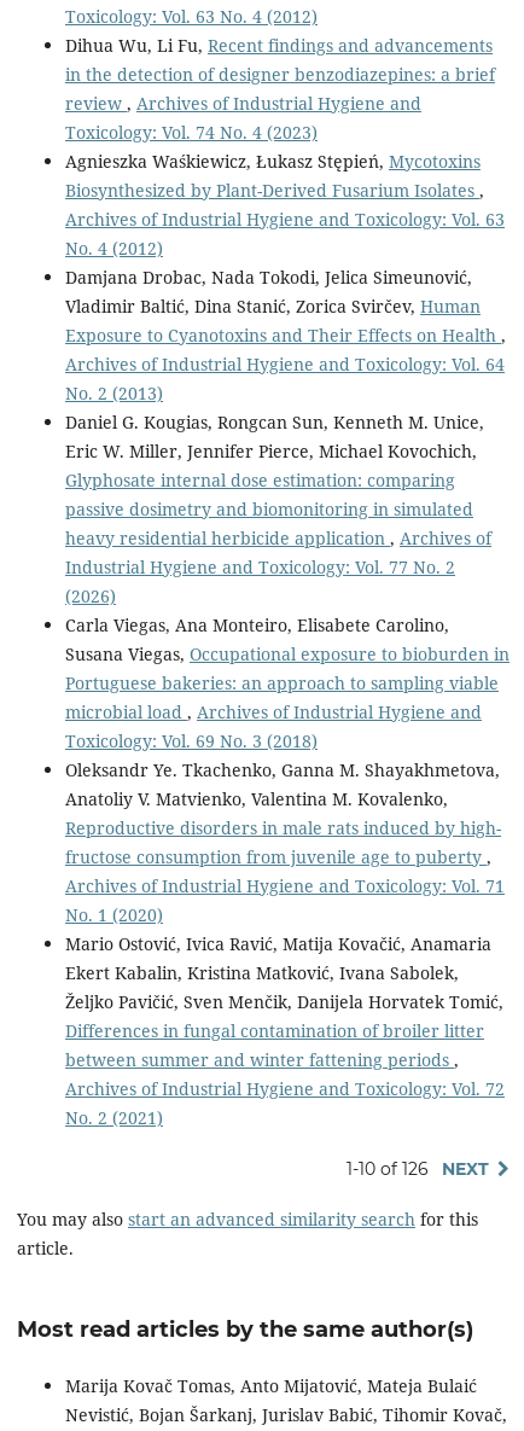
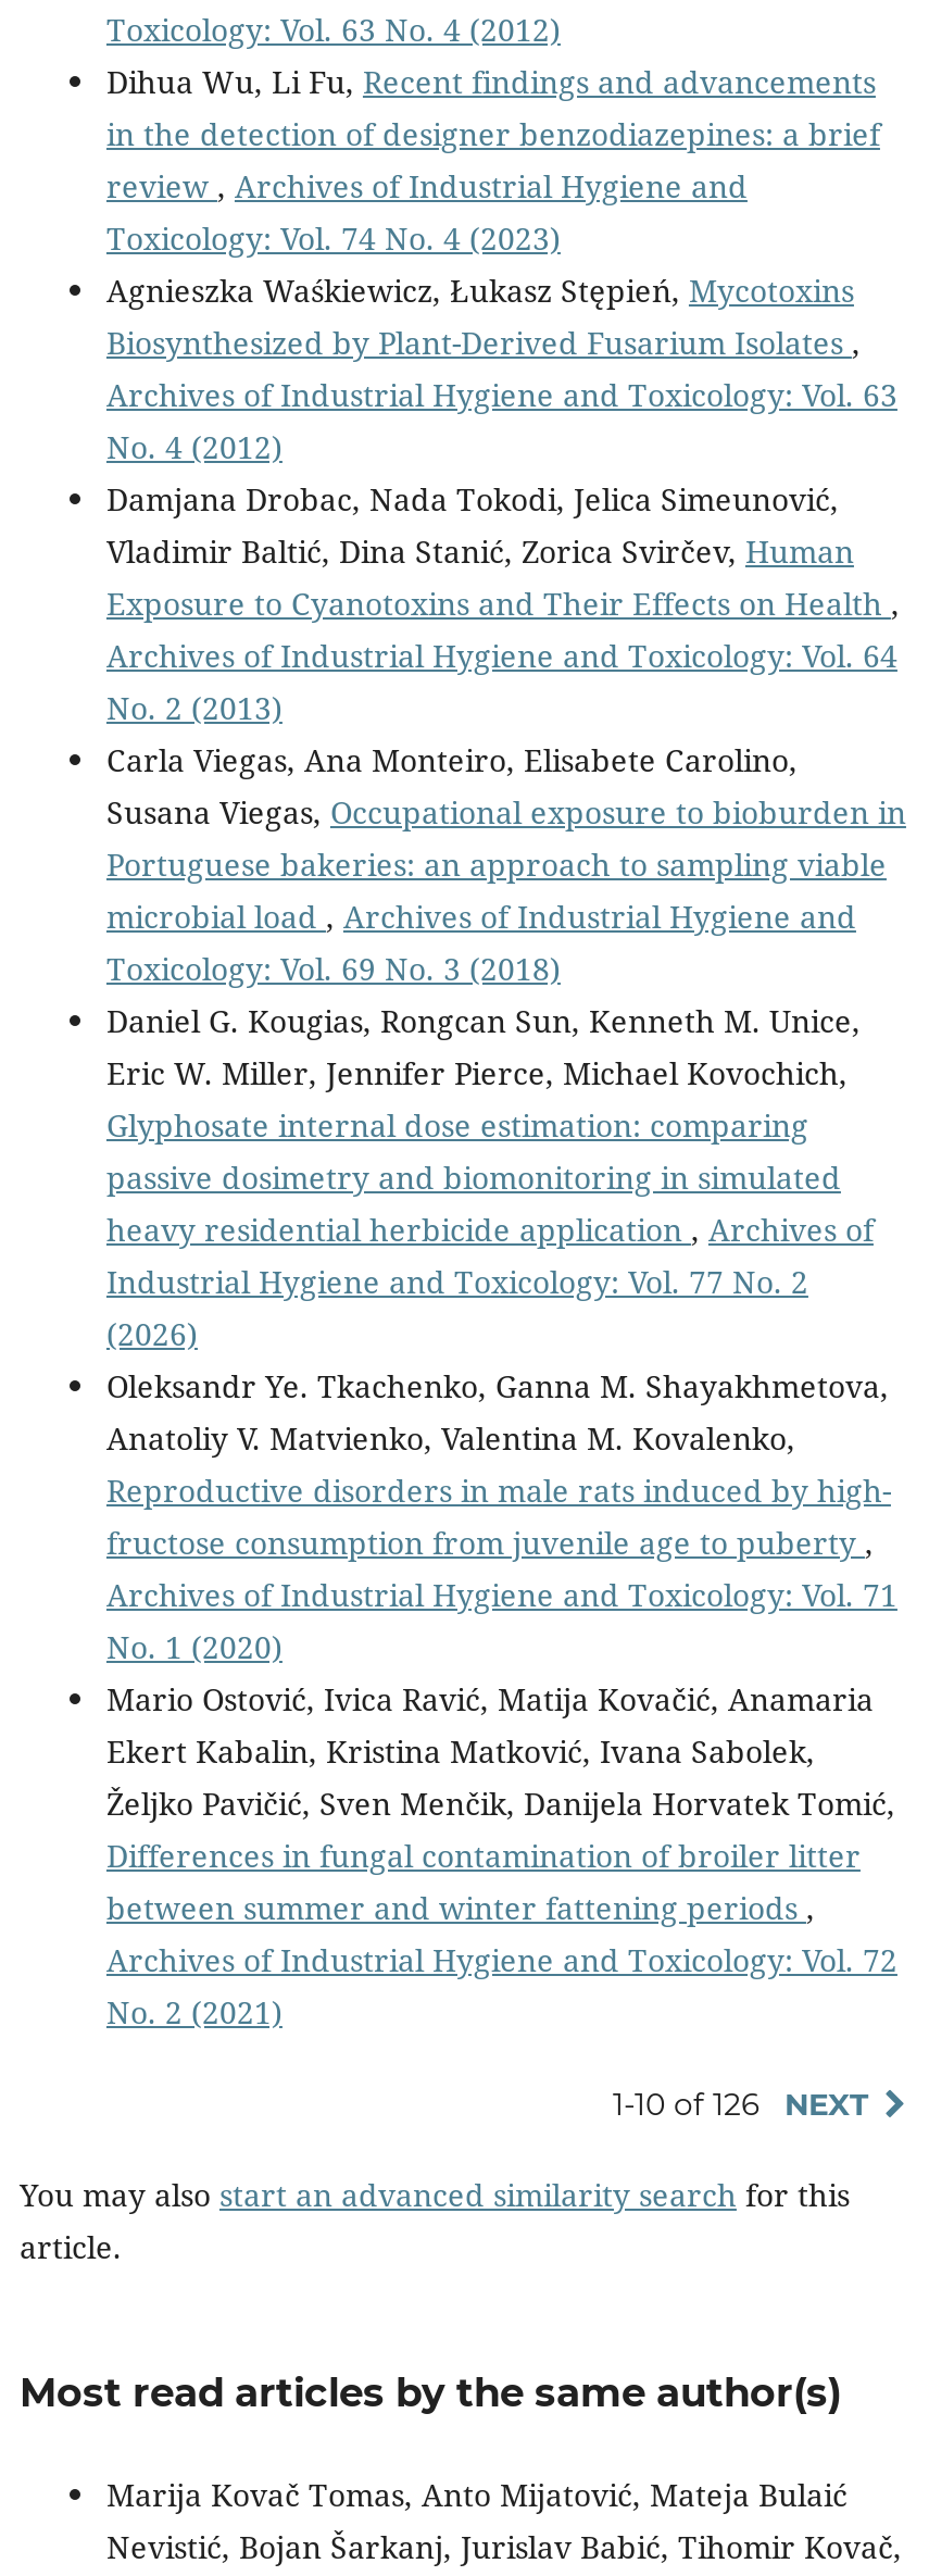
moved [65,410,491,607] -> [106,999,874,1354]: Daniel G. Kougias, Rongcan Sun, Kenneth M. Unice, | Eric W. Miller, Jennifer Pierce, Michael Kovochich, | Glyphosate internal dose estimation: comparing | passive dosimetry and biomonitoring in simulated | heavy residential herbicide application, Archives of | Industrial Hygiene and Toxicology: Vol. 77 No. 2 | (2026)
moved [65,613,510,752] -> [106,738,906,988]: Carla Viegas, Ana Monteiro, Elisabete Carolino, | Susana Viegas, Occupational exposure to bioburden in | Portuguese bakeries: an approach to sampling viable | microbial load, Archives of Industrial Hygiene and | Toxicology: Vol. 69 No. 3 (2018)

